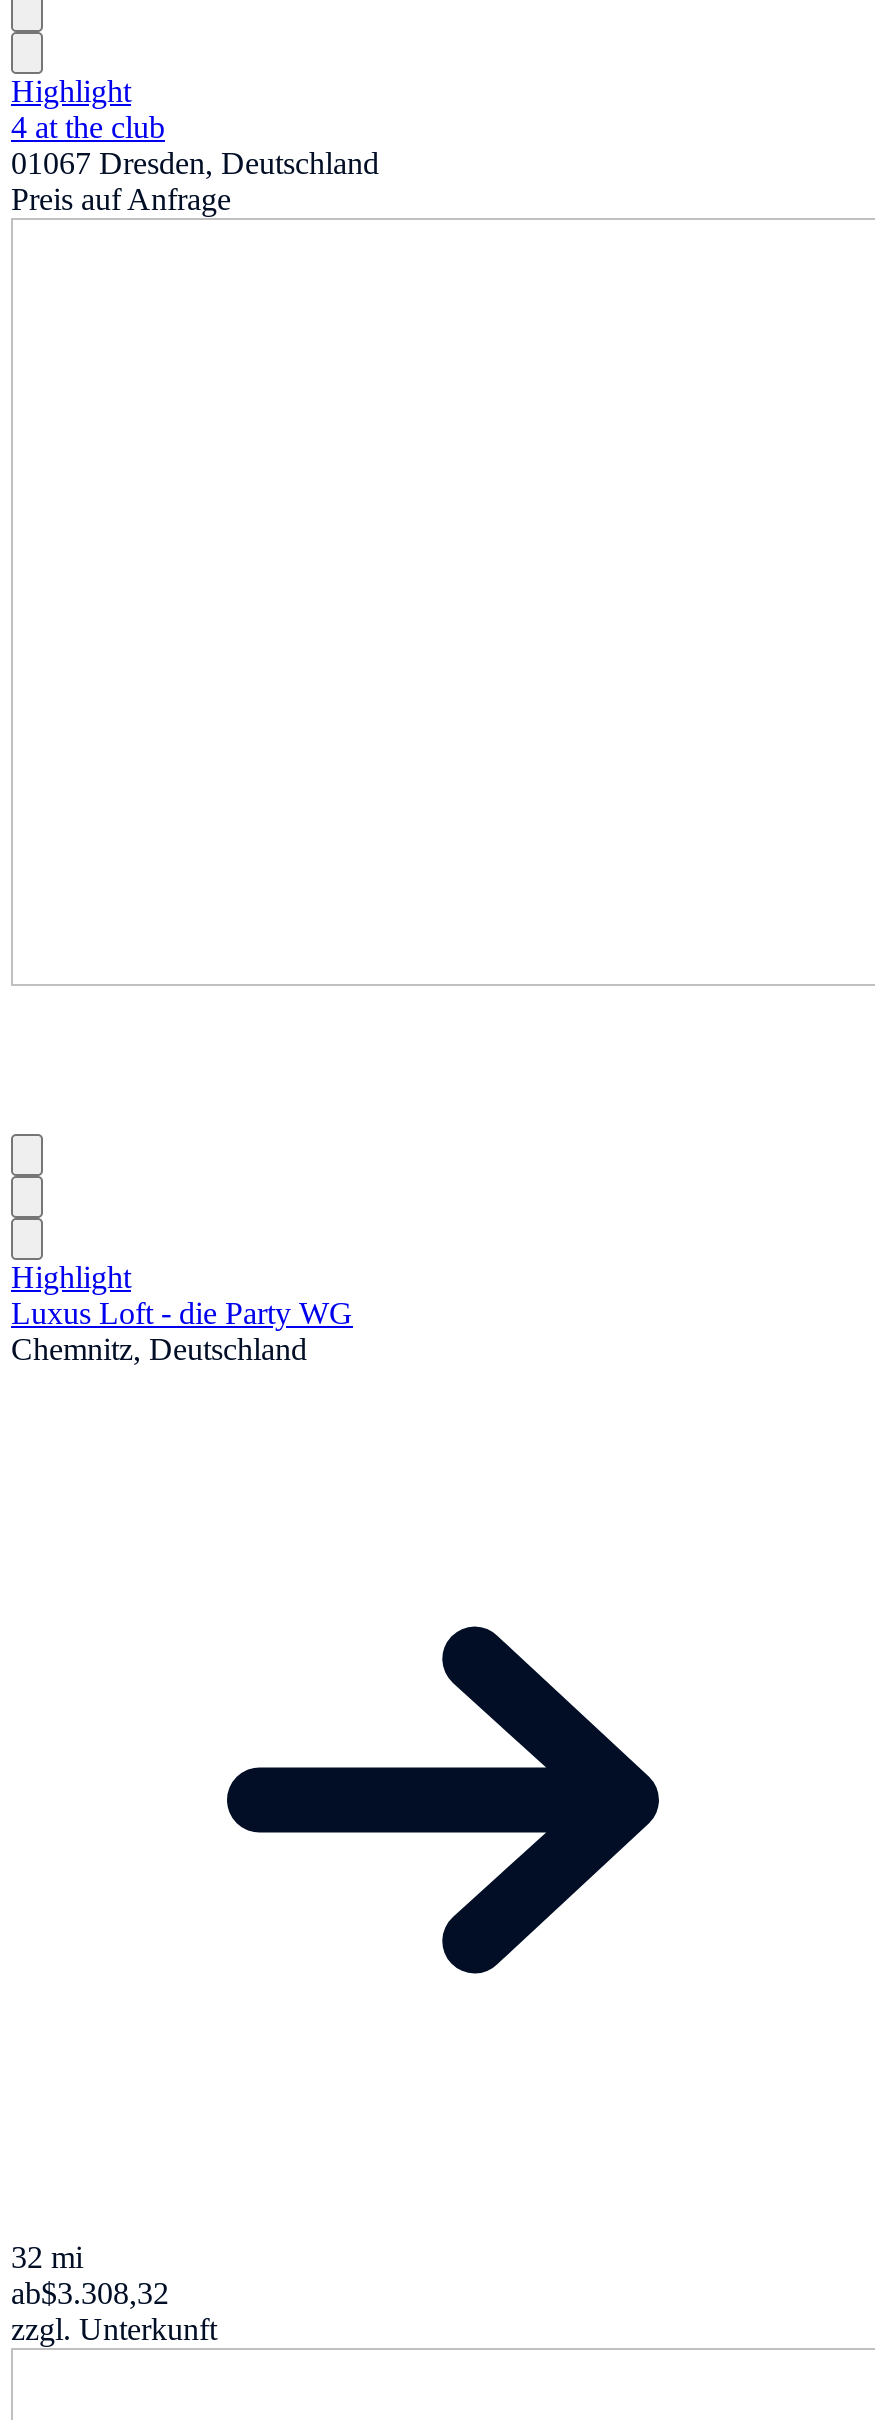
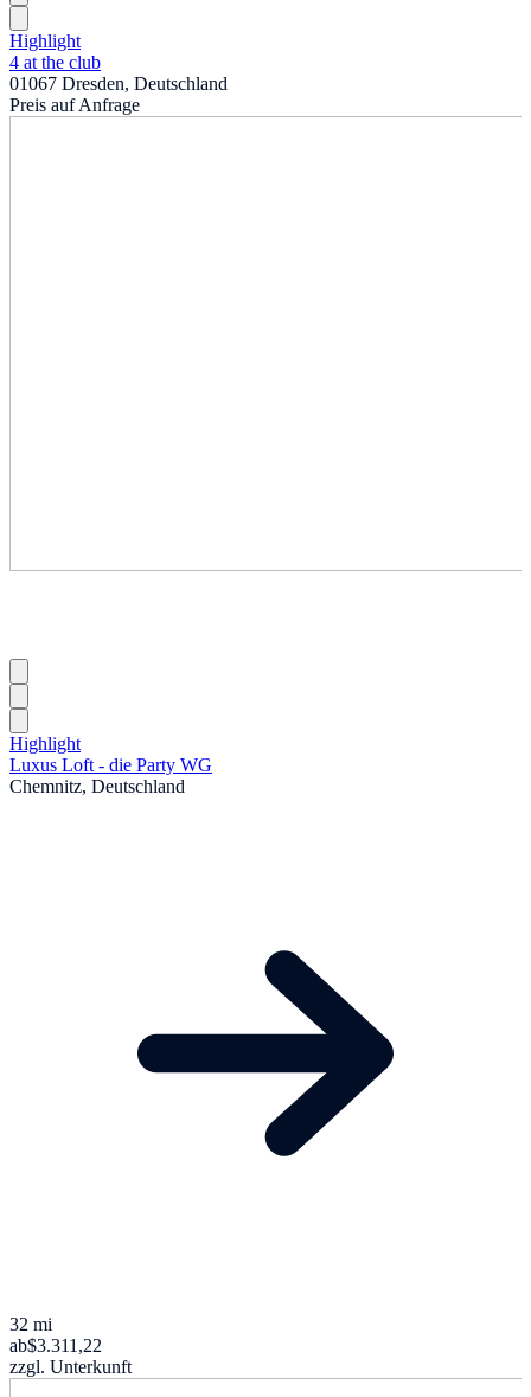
[11,2275,169,2309] ab$3.308,32 -> [9,1335,102,1355] ab$3.311,22

